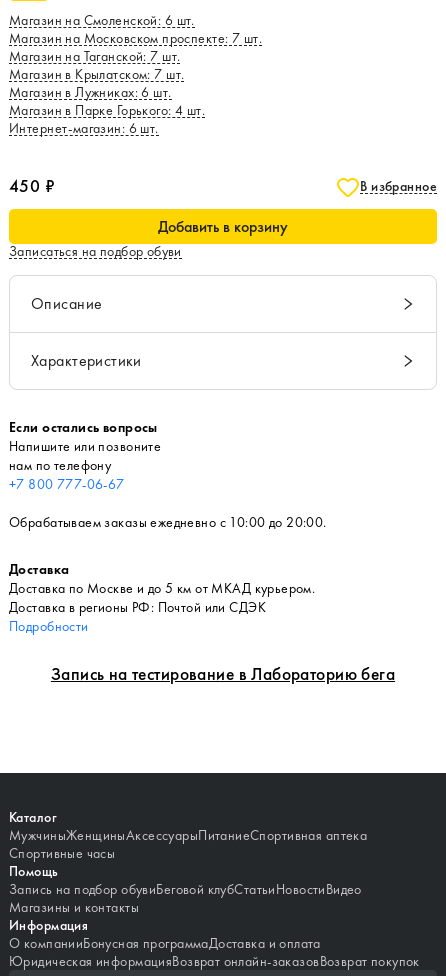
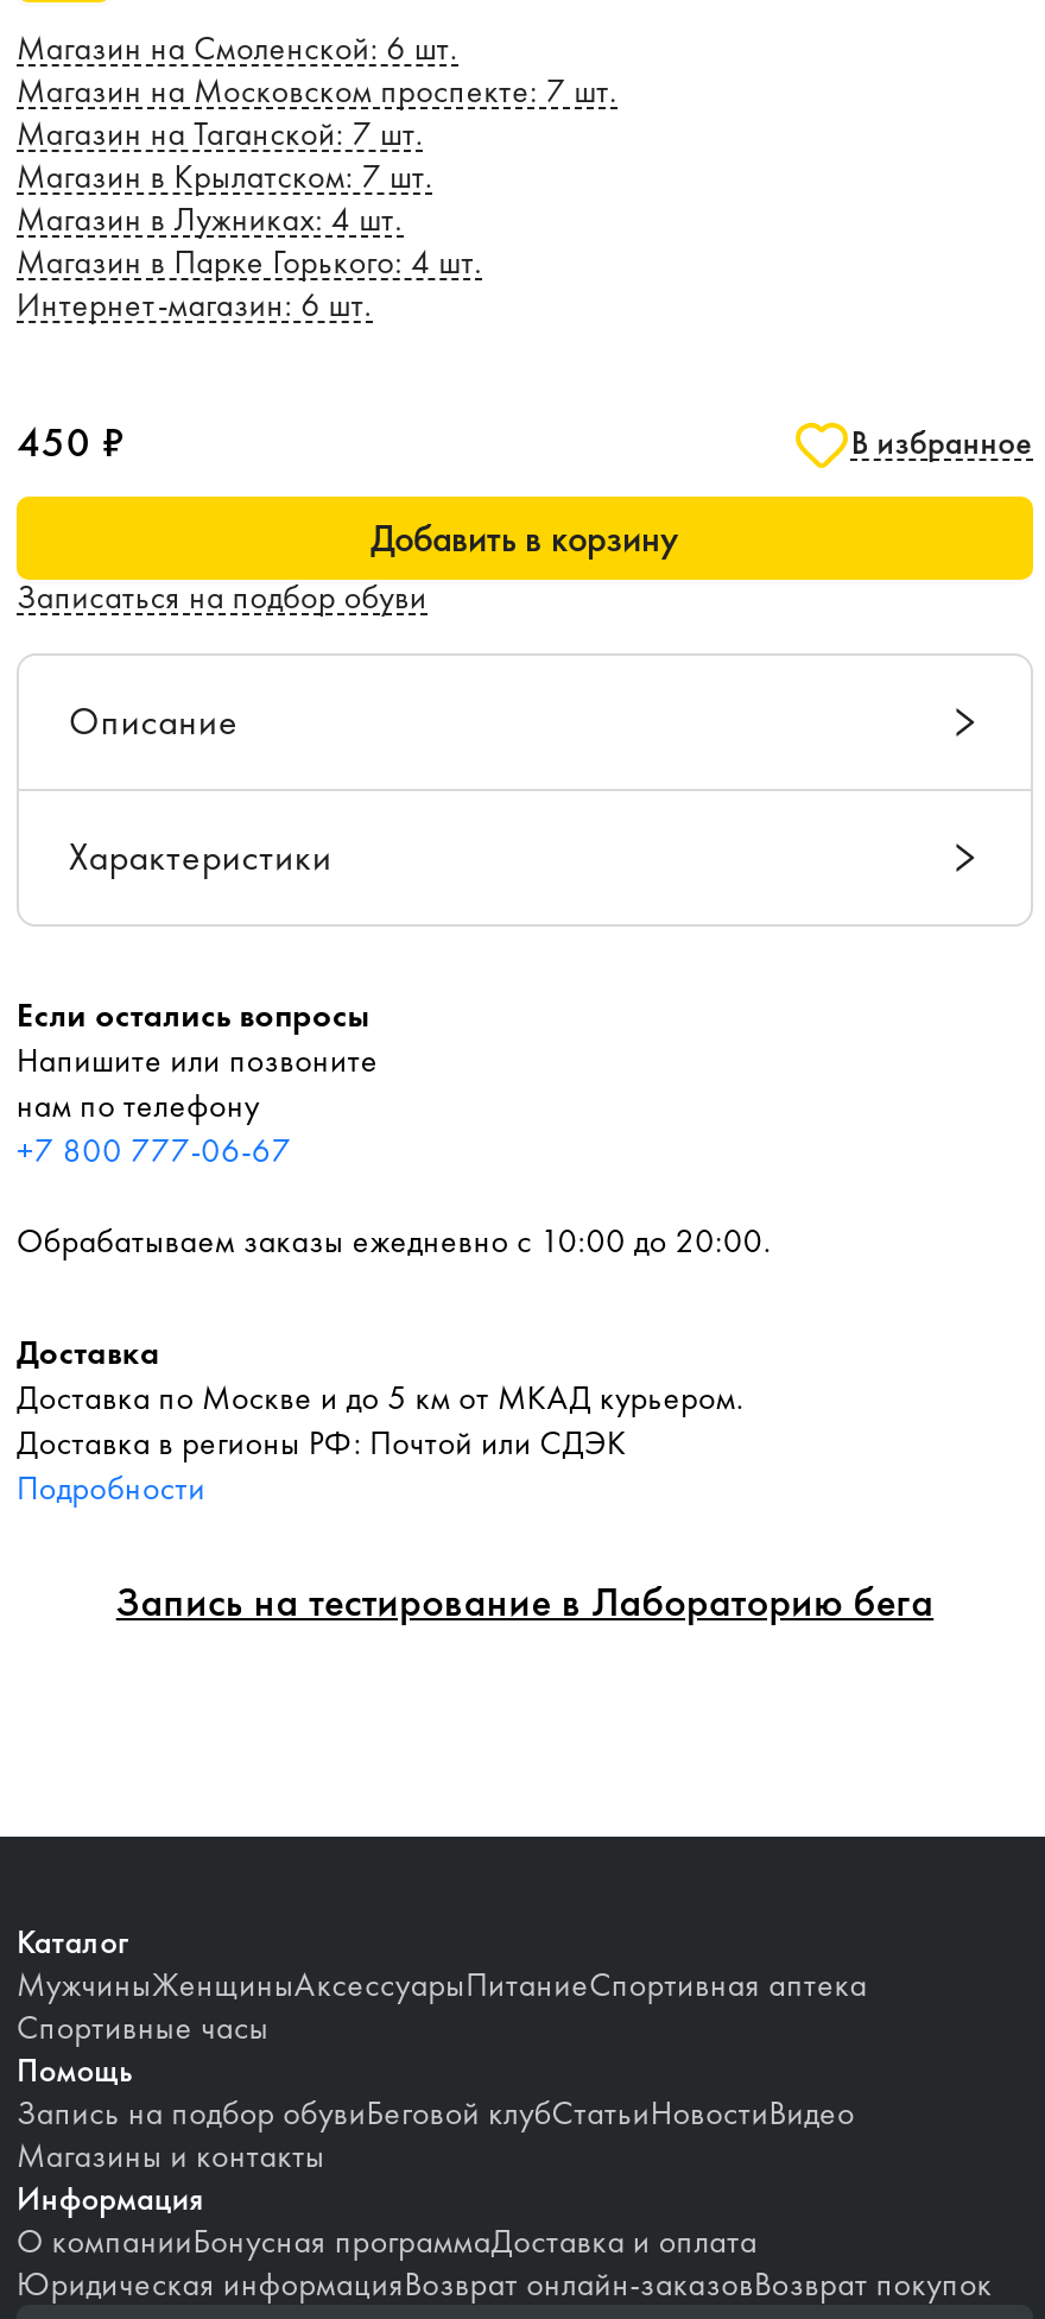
[9,83,171,101] Магазин в Лужниках:6шт. -> [17,197,403,240] Магазин в Лужниках:4шт.

